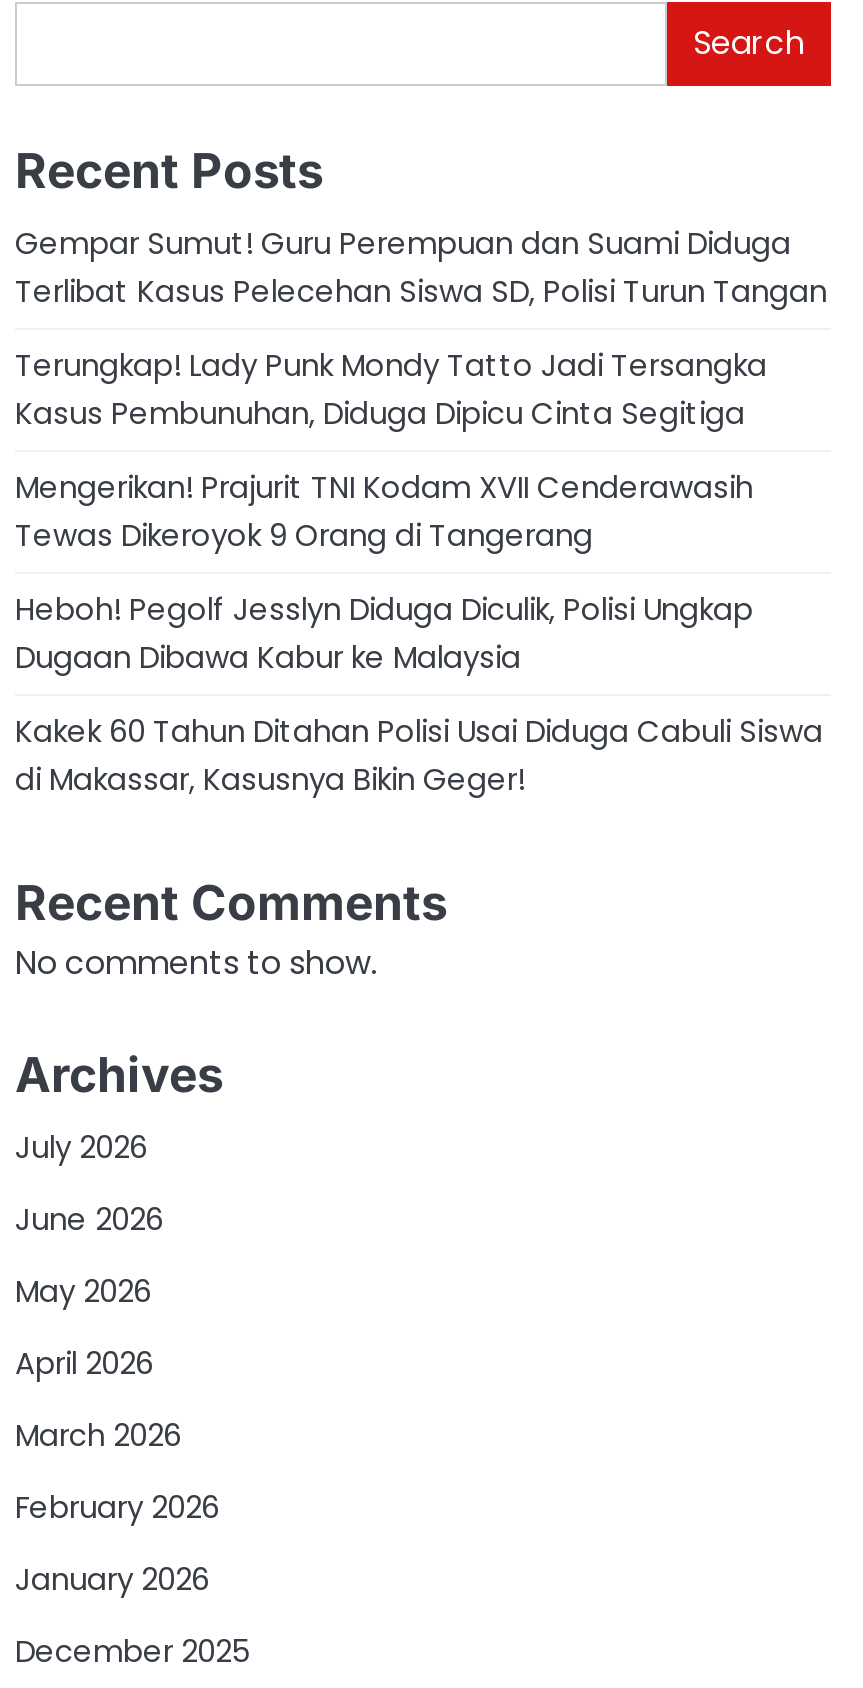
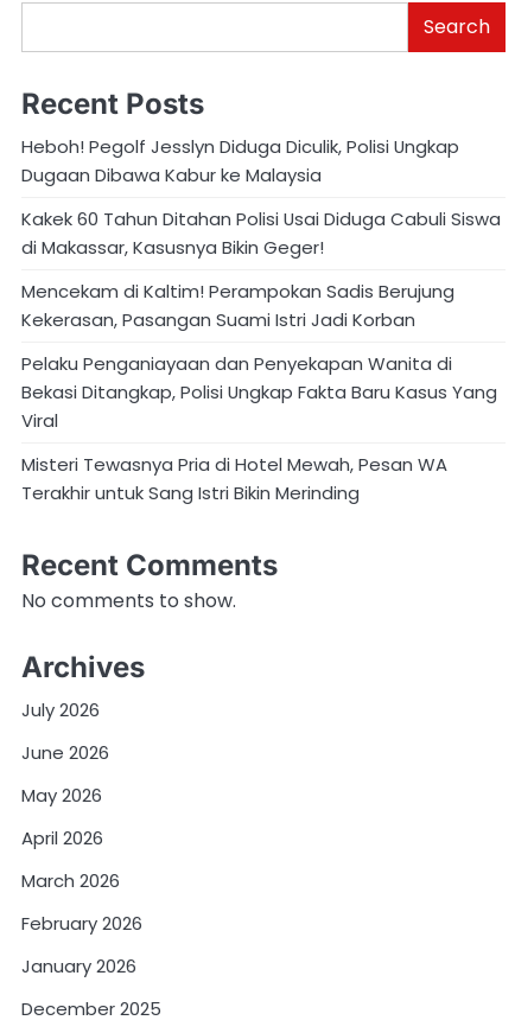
[15,223,827,557] Gempar Sumut! Guru Perempuan dan Suami Diduga | Terlibat Kasus Pelecehan Siswa SD, Polisi Turun Tangan | Terungkap! Lady Punk Mondy Tatto Jadi Tersangka | Kasus Pembunuhan, Diduga Dipicu Cinta Segitiga | Mengerikan! Prajurit TNI Kodam XVII Cenderawasih | Tewas Dikeroyok 9 Orang di Tangerang -> none
moved [15,589,823,801] -> [21,134,501,259]: Heboh! Pegolf Jesslyn Diduga Diculik, Polisi Ungkap | Dugaan Dibawa Kabur ke Malaysia | Kakek 60 Tahun Ditahan Polisi Usai Diduga Cabuli Siswa | di Makassar, Kasusnya Bikin Geger!
none -> [21,278,497,505] Mencekam di Kaltim! Perampokan Sadis Berujung | Kekerasan, Pasangan Suami Istri Jadi Korban | Pelaku Penganiayaan dan Penyekapan Wanita di | Bekasi Ditangkap, Polisi Ungkap Fakta Baru Kasus Yang | Viral | Misteri Tewasnya Pria di Hotel Mewah, Pesan WA | Terakhir untuk Sang Istri Bikin Merinding

